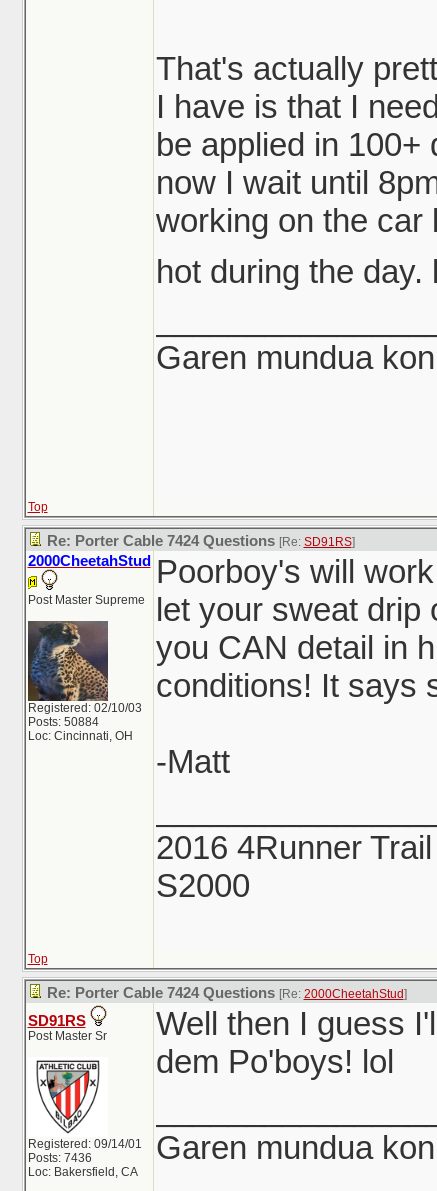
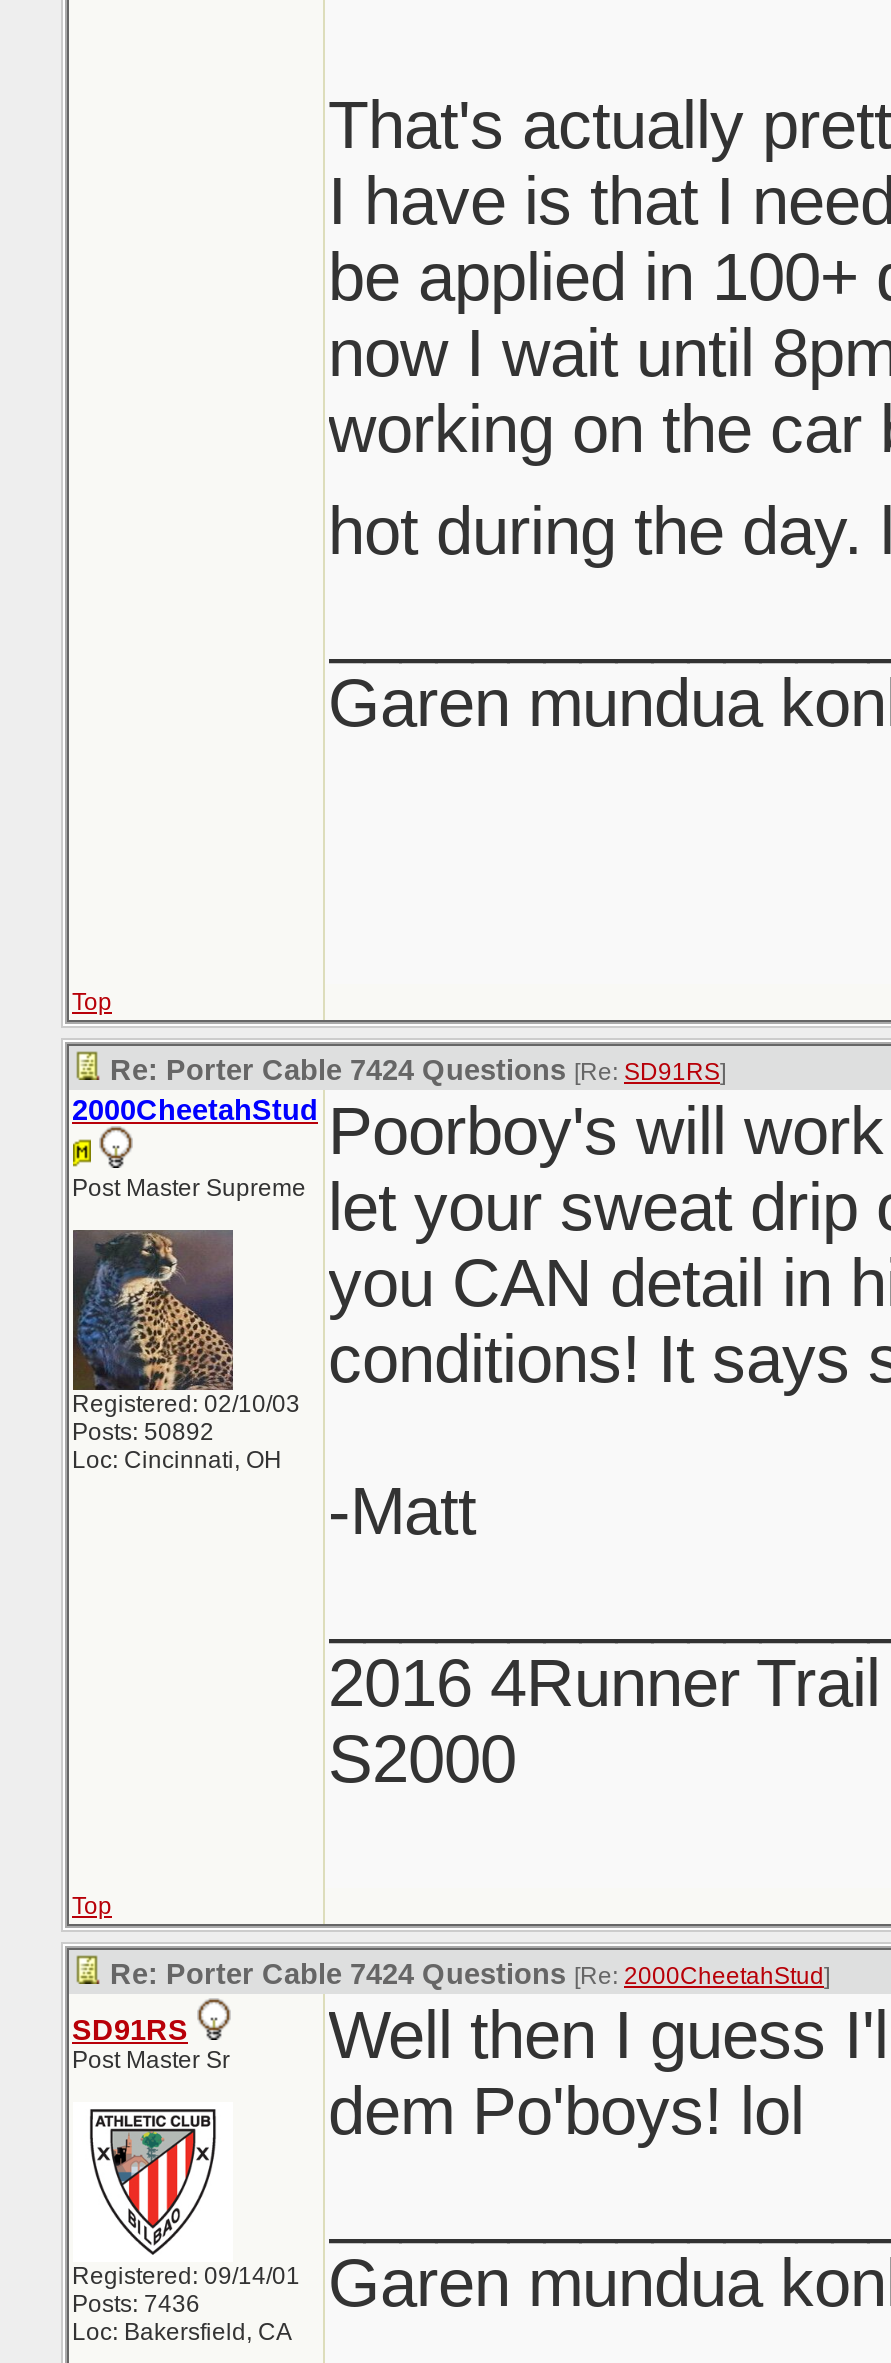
[27,715,98,729] Posts: 50884 -> [72,1418,214,1446] Posts: 50892

